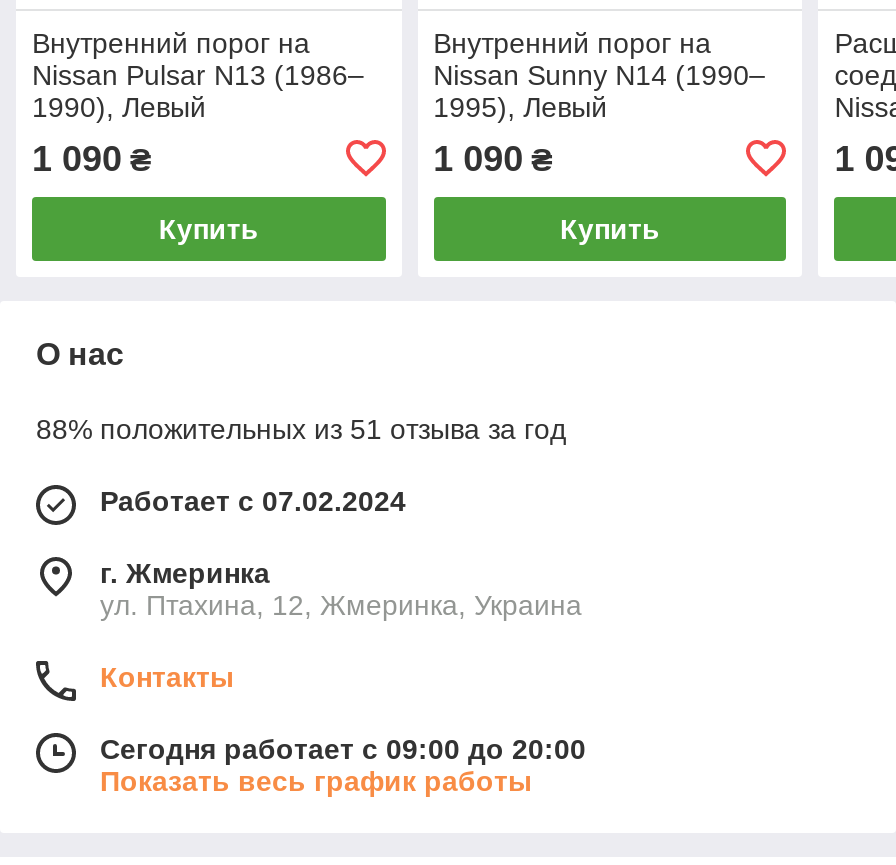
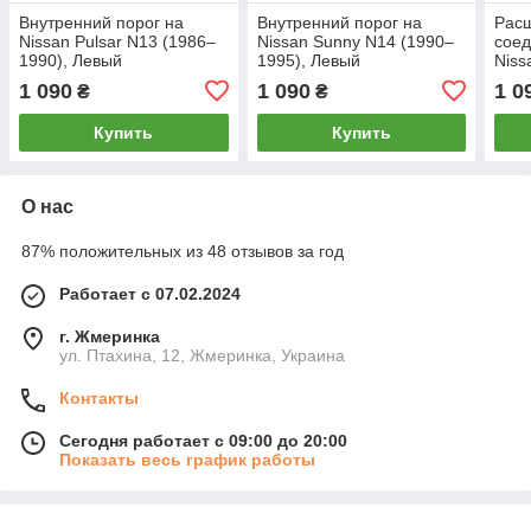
[36,413,566,445] 88% положительных из 51 отзыва за год -> [21,241,344,260] 87% положительных из 48 отзывов за год

